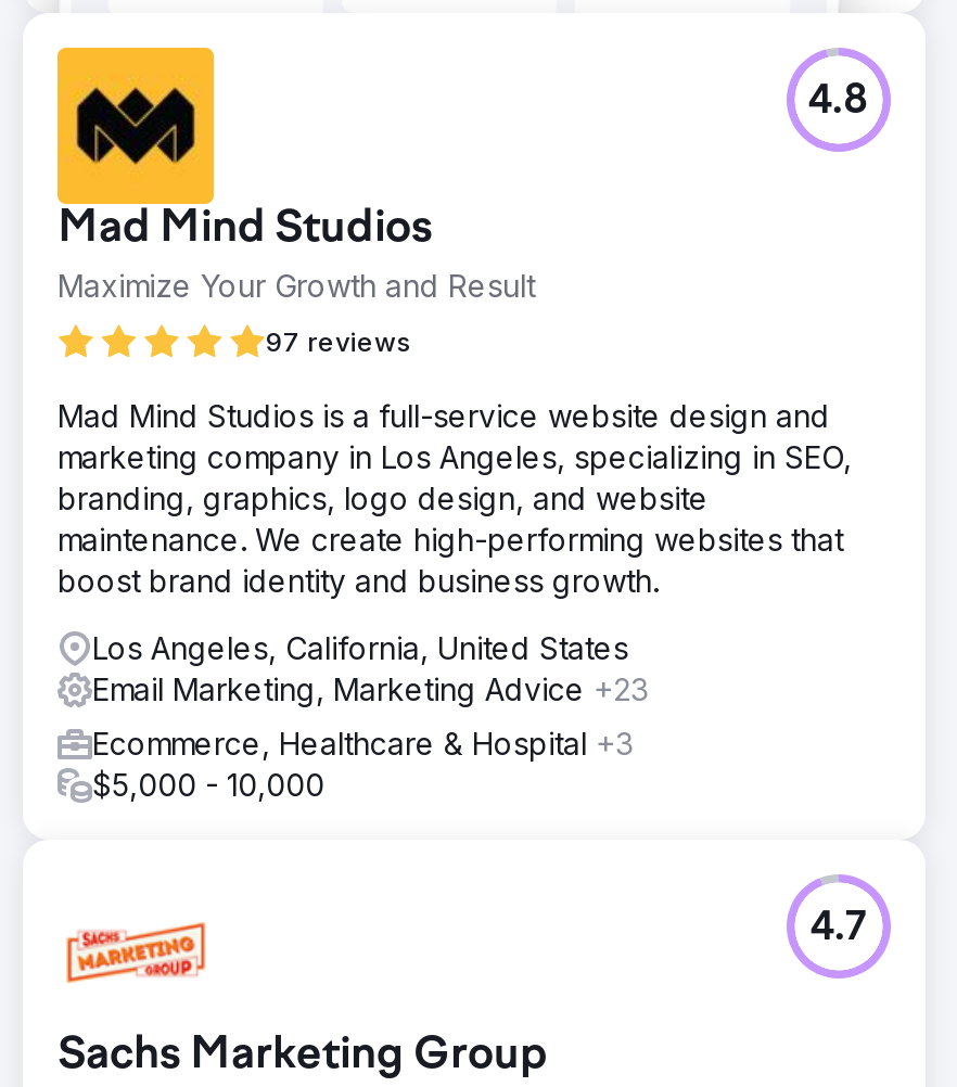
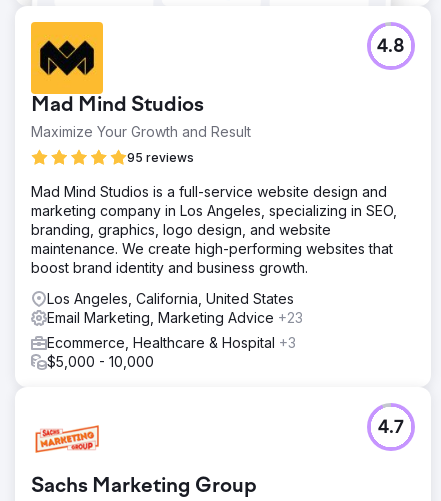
[266,325,411,357] 97 reviews -> [127,150,194,165] 95 reviews

